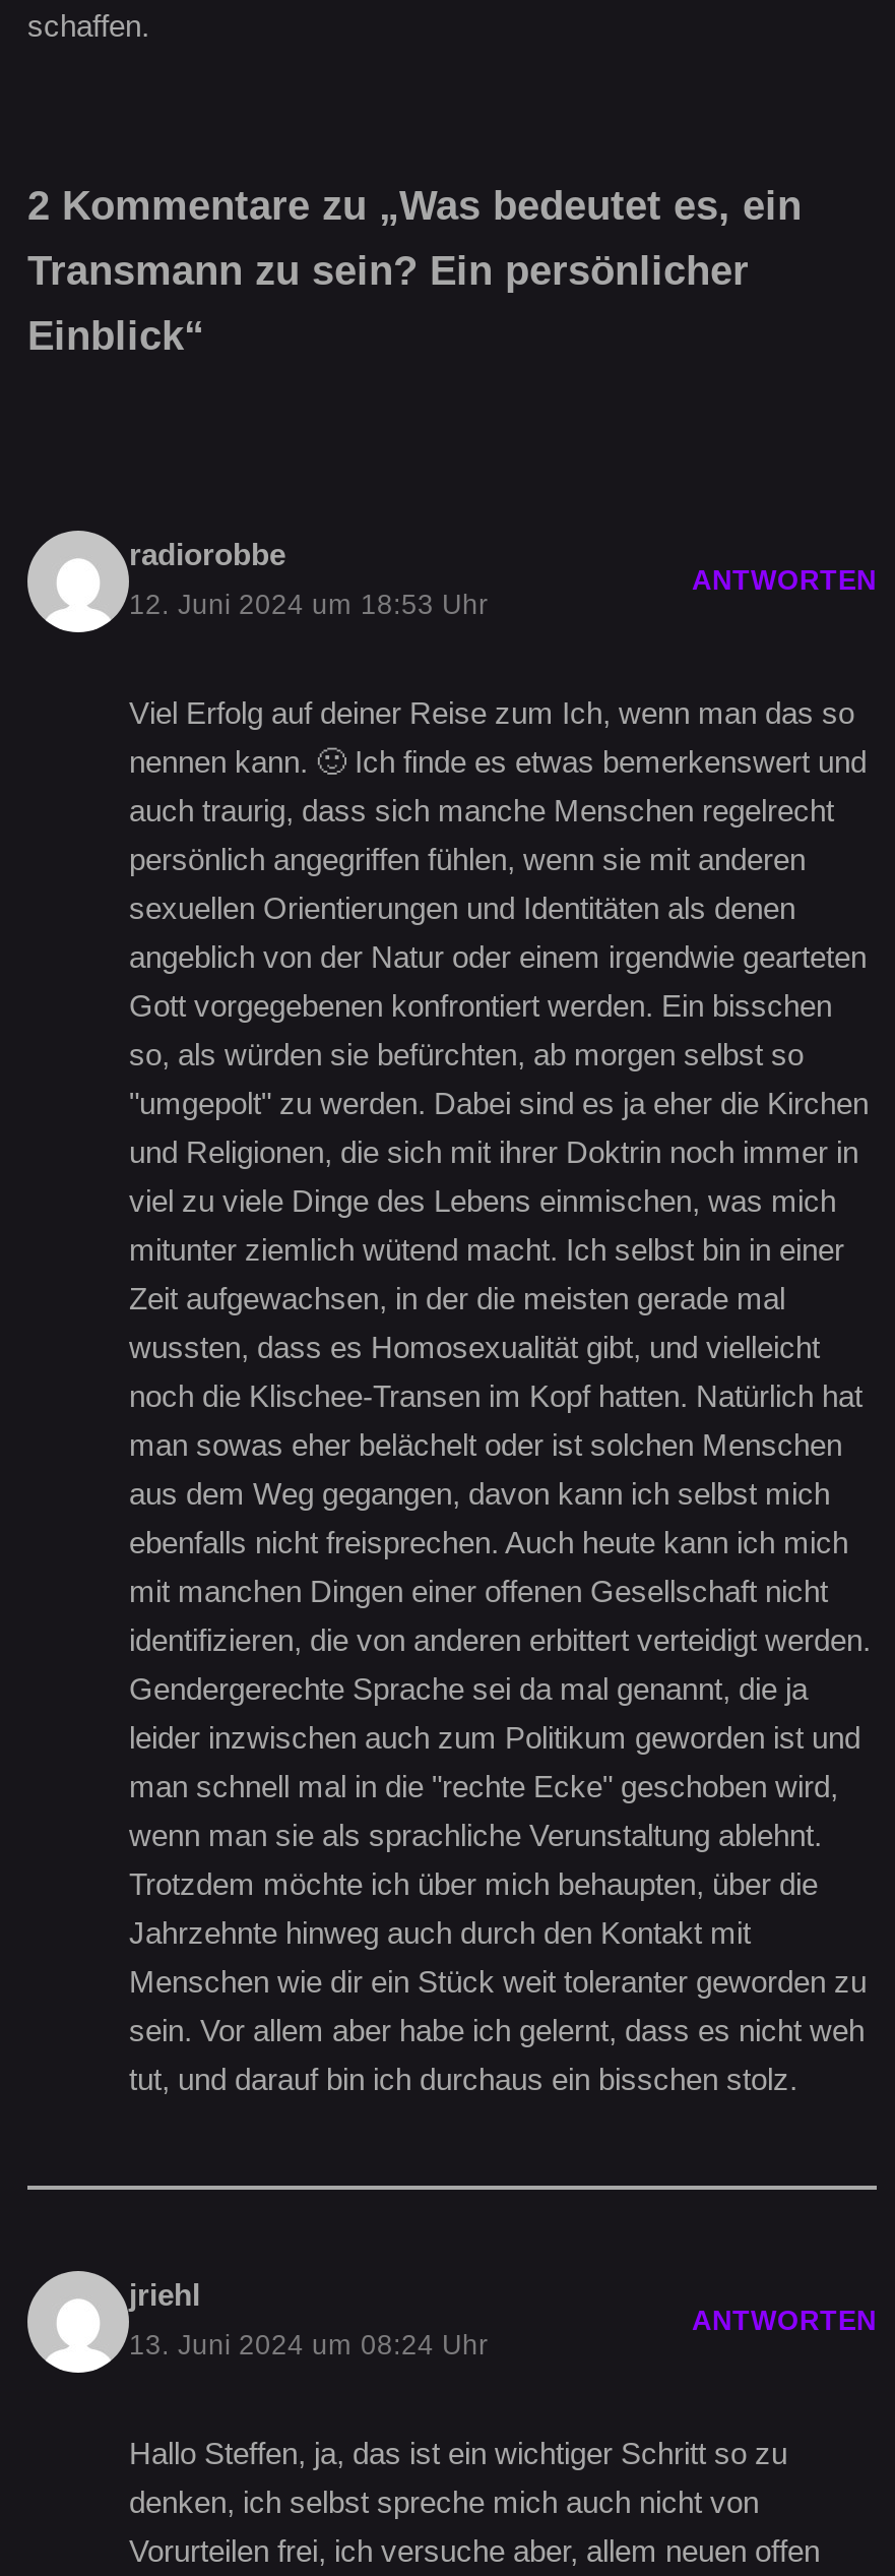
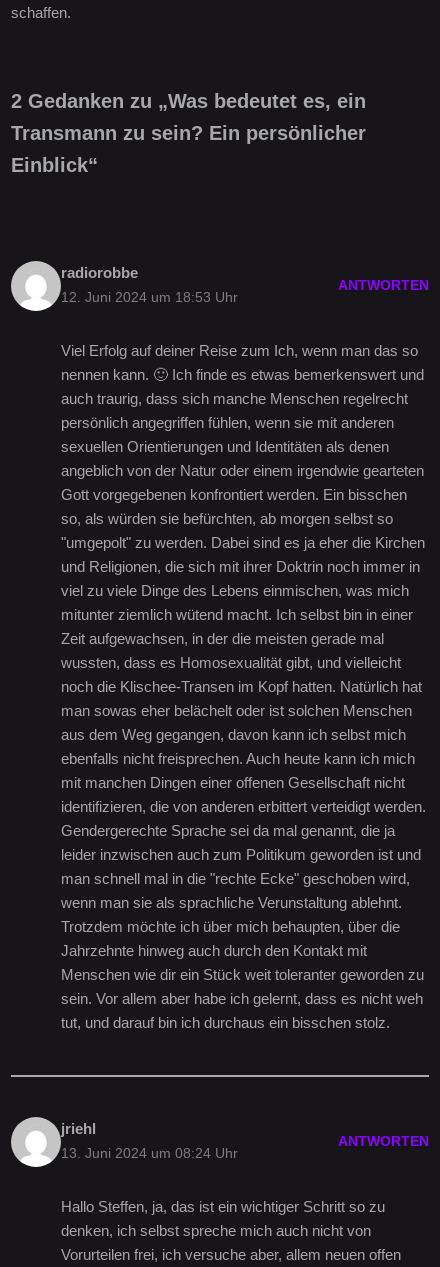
[27,183,802,228] 2 Kommentare zu „Was bedeutet es, ein -> [11,90,366,112] 2 Gedanken zu „Was bedeutet es, ein

